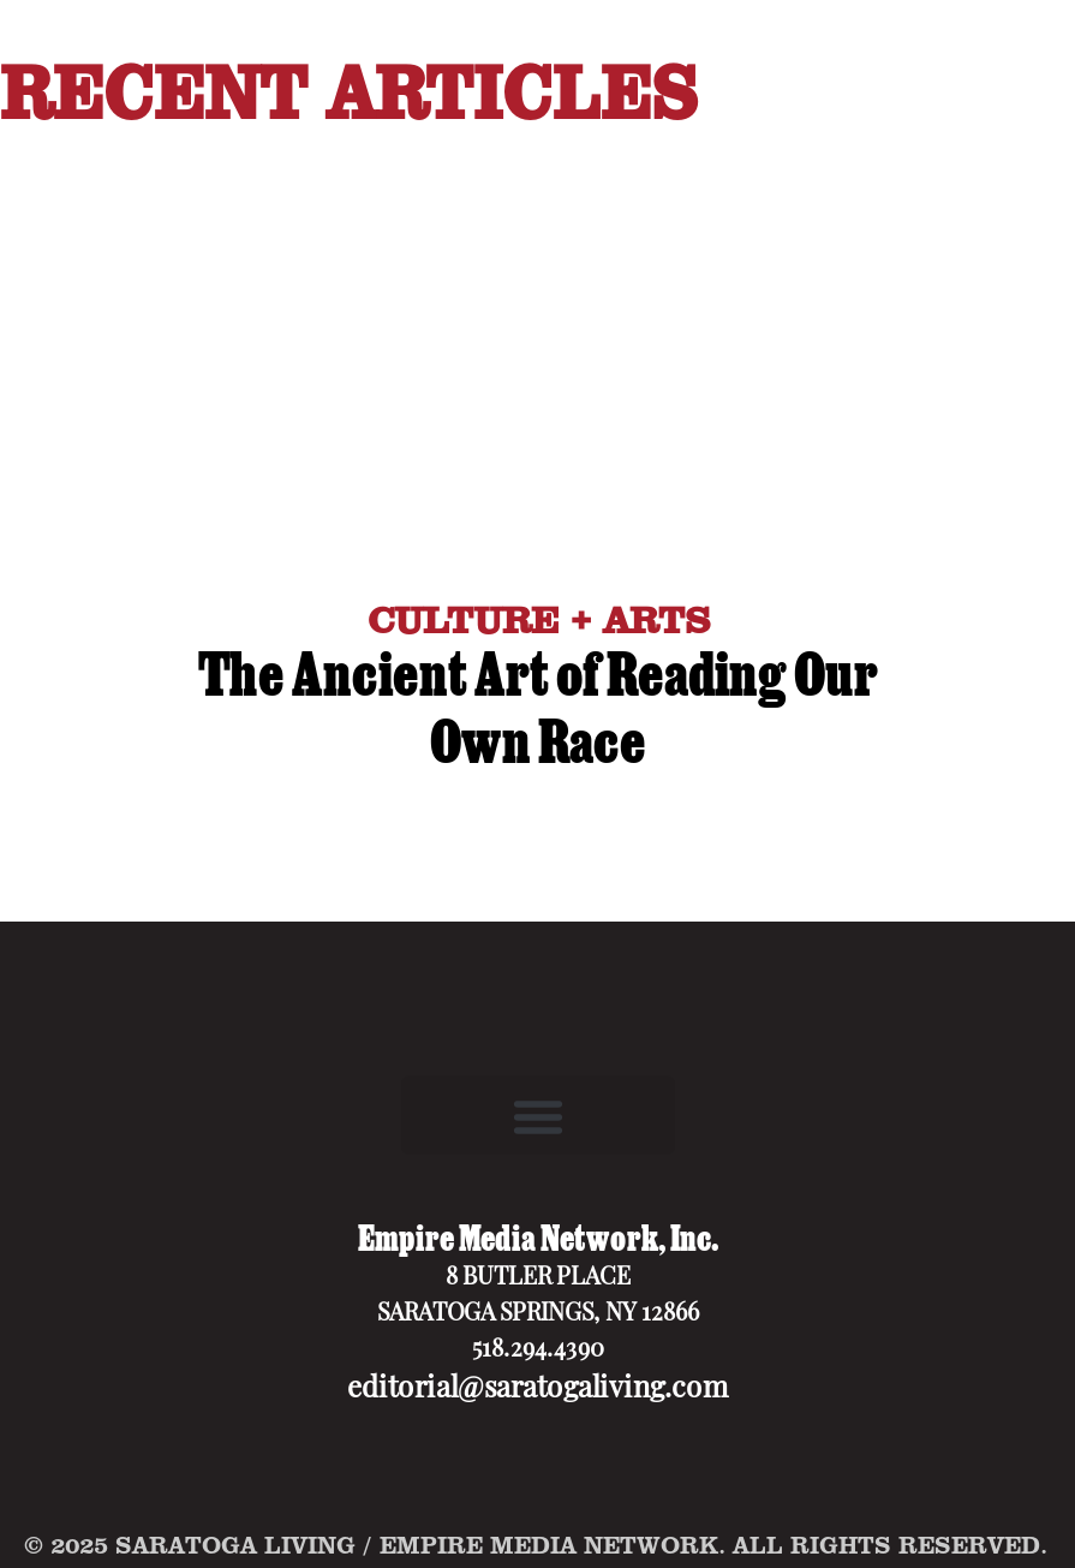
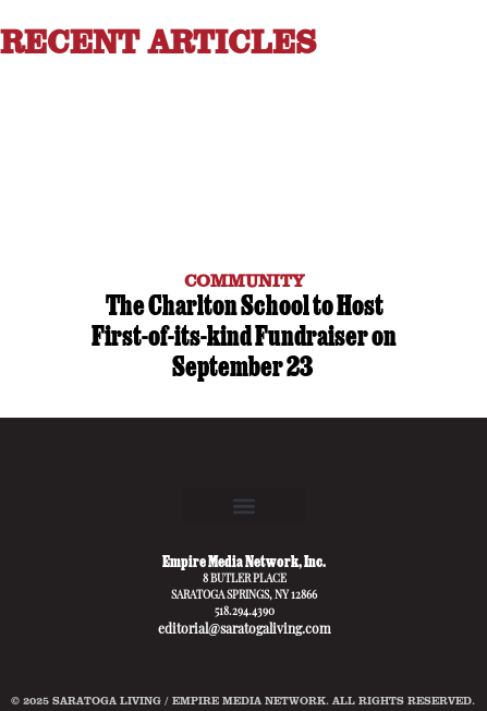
[198,593,878,778] CULTURE + ARTS | The Ancient Art of Reading Our | Own Race -> [92,269,397,383] COMMUNITY | The Charlton School to Host | First-of-its-kind Fundraiser on | September 23

